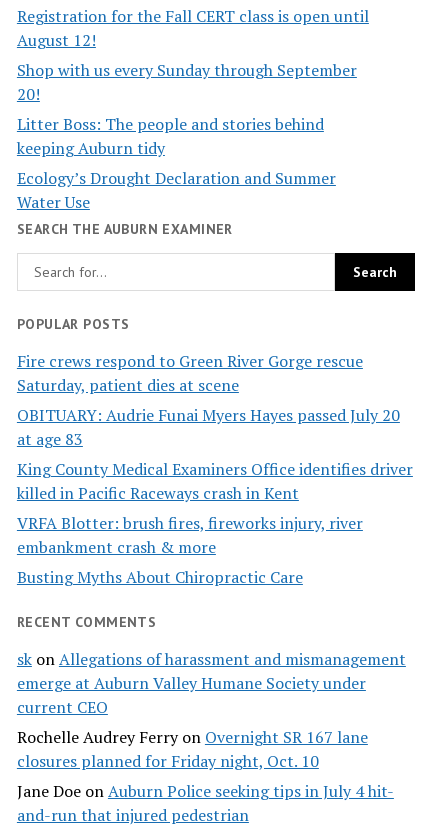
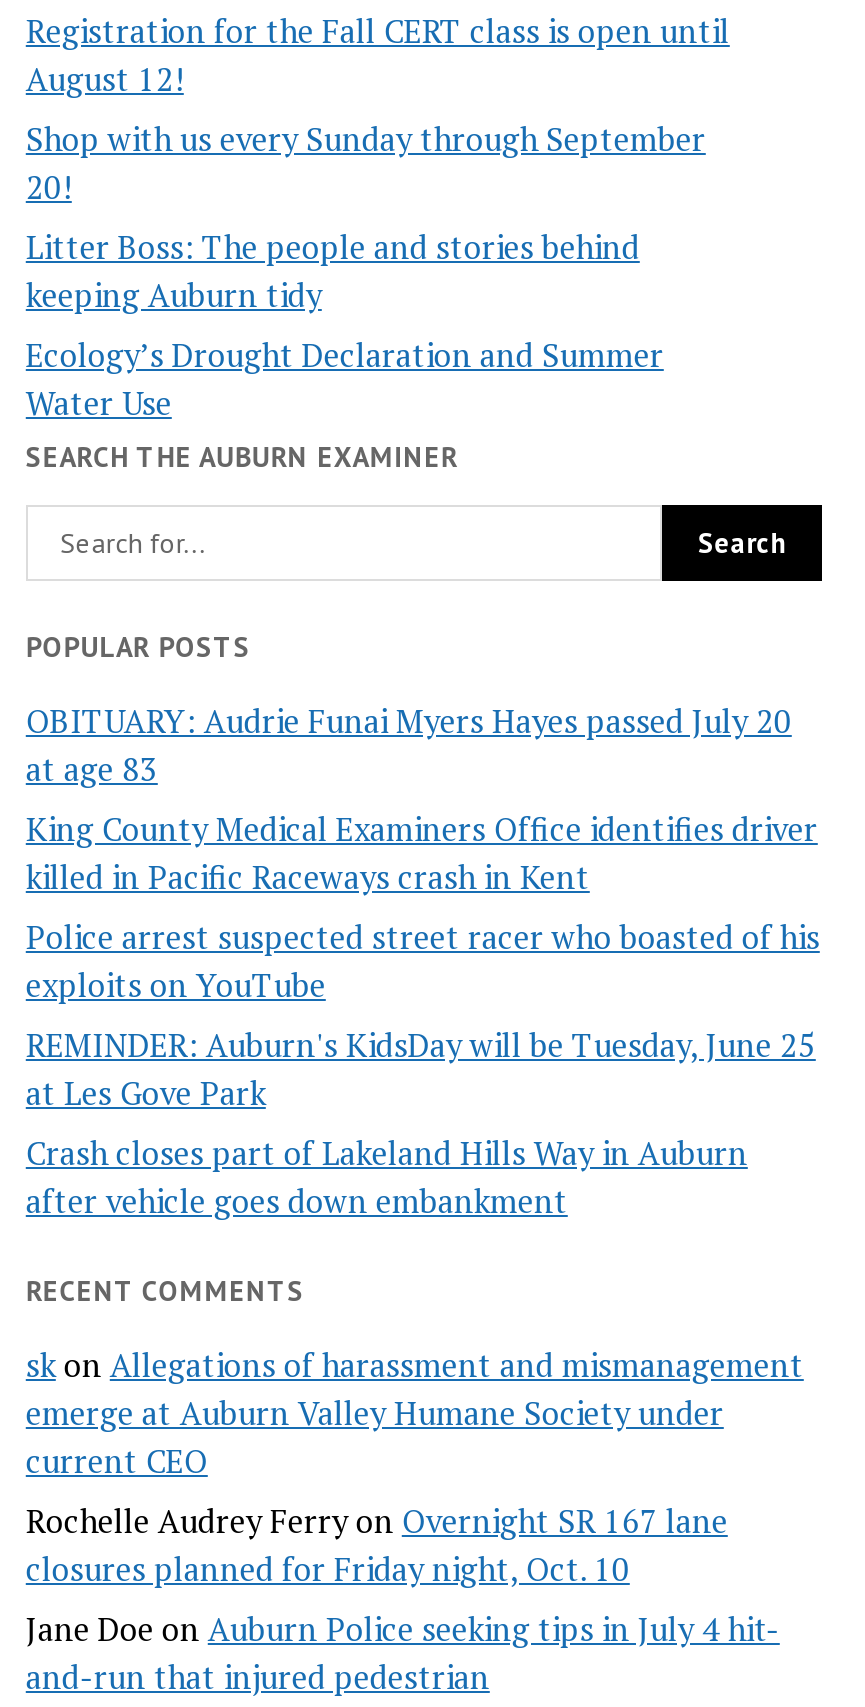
[17,350,363,396] Fire crews respond to Green River Gorge rescue | Saturday, patient dies at scene -> none
moved [17,404,413,504] -> [26,699,818,899]: OBITUARY: Audrie Funai Myers Hayes passed July 20 | at age 83 | King County Medical Examiners Office identifies driver | killed in Pacific Raceways crash in Kent
[17,512,363,588] VRFA Blotter: brush fires, fireworks injury, river | embankment crash & more | Busting Myths About Chiropractic Care -> [26,915,820,1223] Police arrest suspected street racer who boasted of his | exploits on YouTube | REMINDER: Auburn's KidsDay will be Tuesday, June 25 | at Les Gove Park | Crash closes part of Lakeland Hills Way in Auburn | after vehicle goes down embankment

